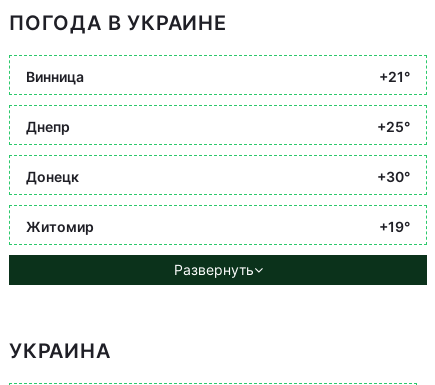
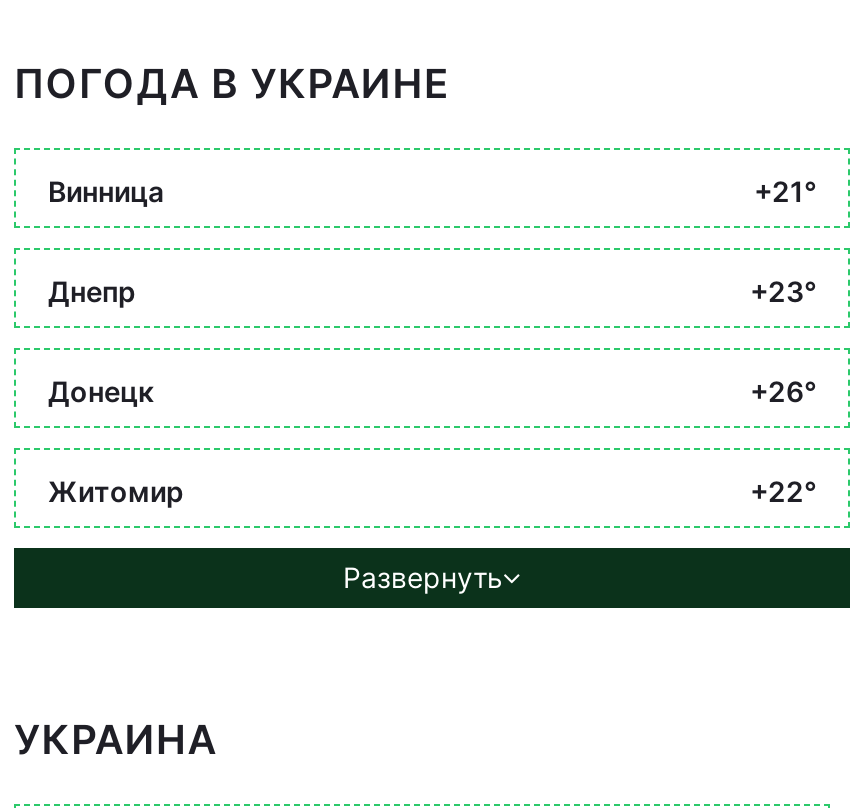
[377,117,410,134] +25° -> [750,273,816,307] +23°
[377,167,410,184] +30° -> [750,373,816,407] +26°
[379,217,410,234] +19° -> [750,473,816,507] +22°

